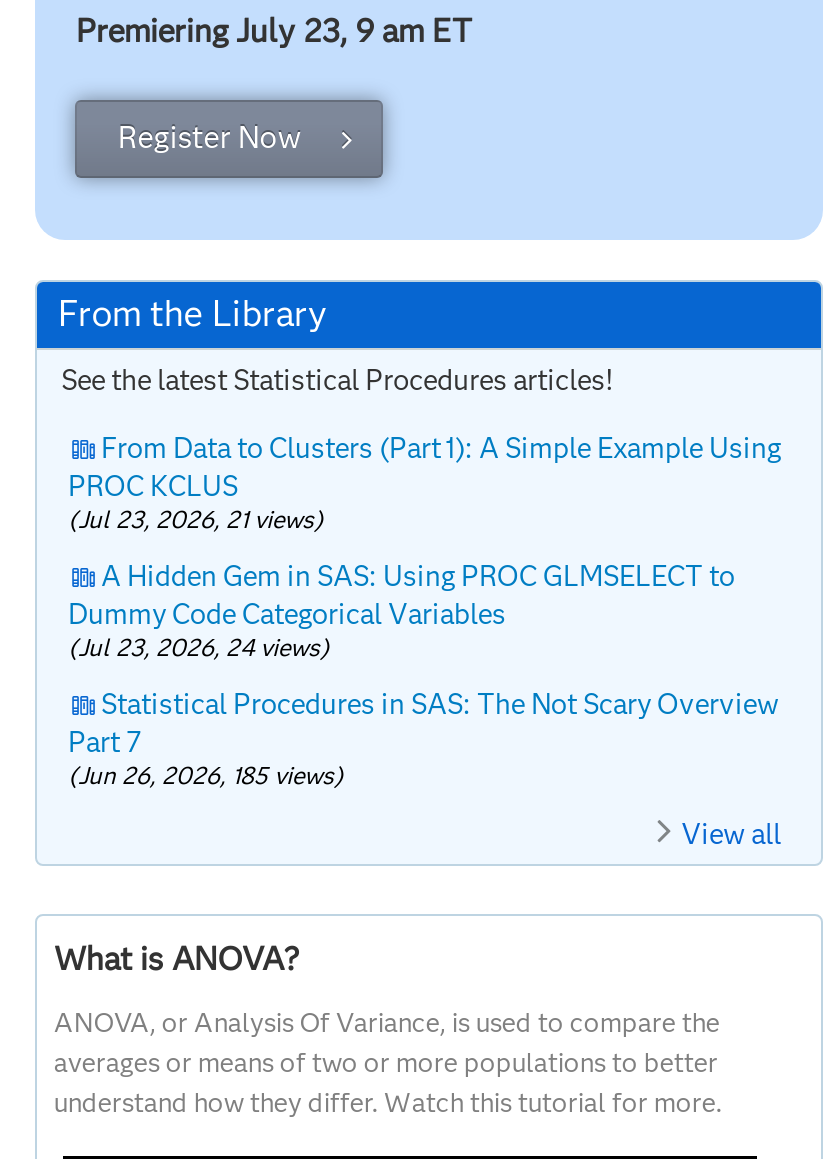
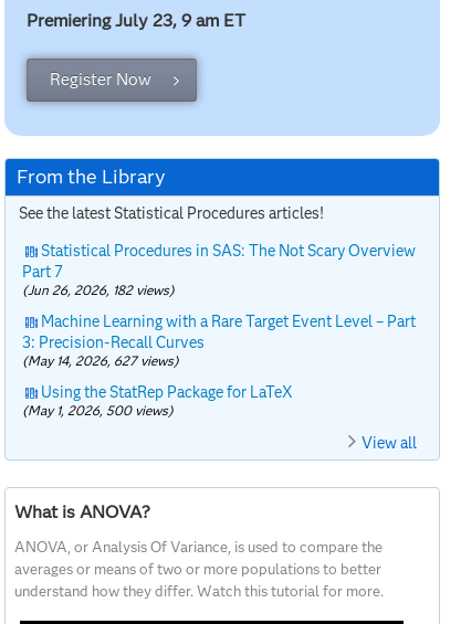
[68,430,781,662] From Data to Clusters (Part 1): A Simple Example Using | PROC KCLUS | (Jul 23, 2026, 21 views) | A Hidden Gem in SAS: Using PROC GLMSELECT to | Dummy Code Categorical Variables | (Jul 23, 2026, 24 views) -> none
moved [68,686,779,760] -> [23,241,416,282]: Statistical Procedures in SAS: The Not Scary Overview | Part 7
[68,760,344,790] (Jun 26, 2026, 185 views) -> [23,282,416,419] (Jun 26, 2026, 182 views) | Machine Learning with a Rare Target Event Level – Part | 3: Precision-Recall Curves | (May 14, 2026, 627 views) | Using the StatRep Package for LaTeX | (May 1, 2026, 500 views)

